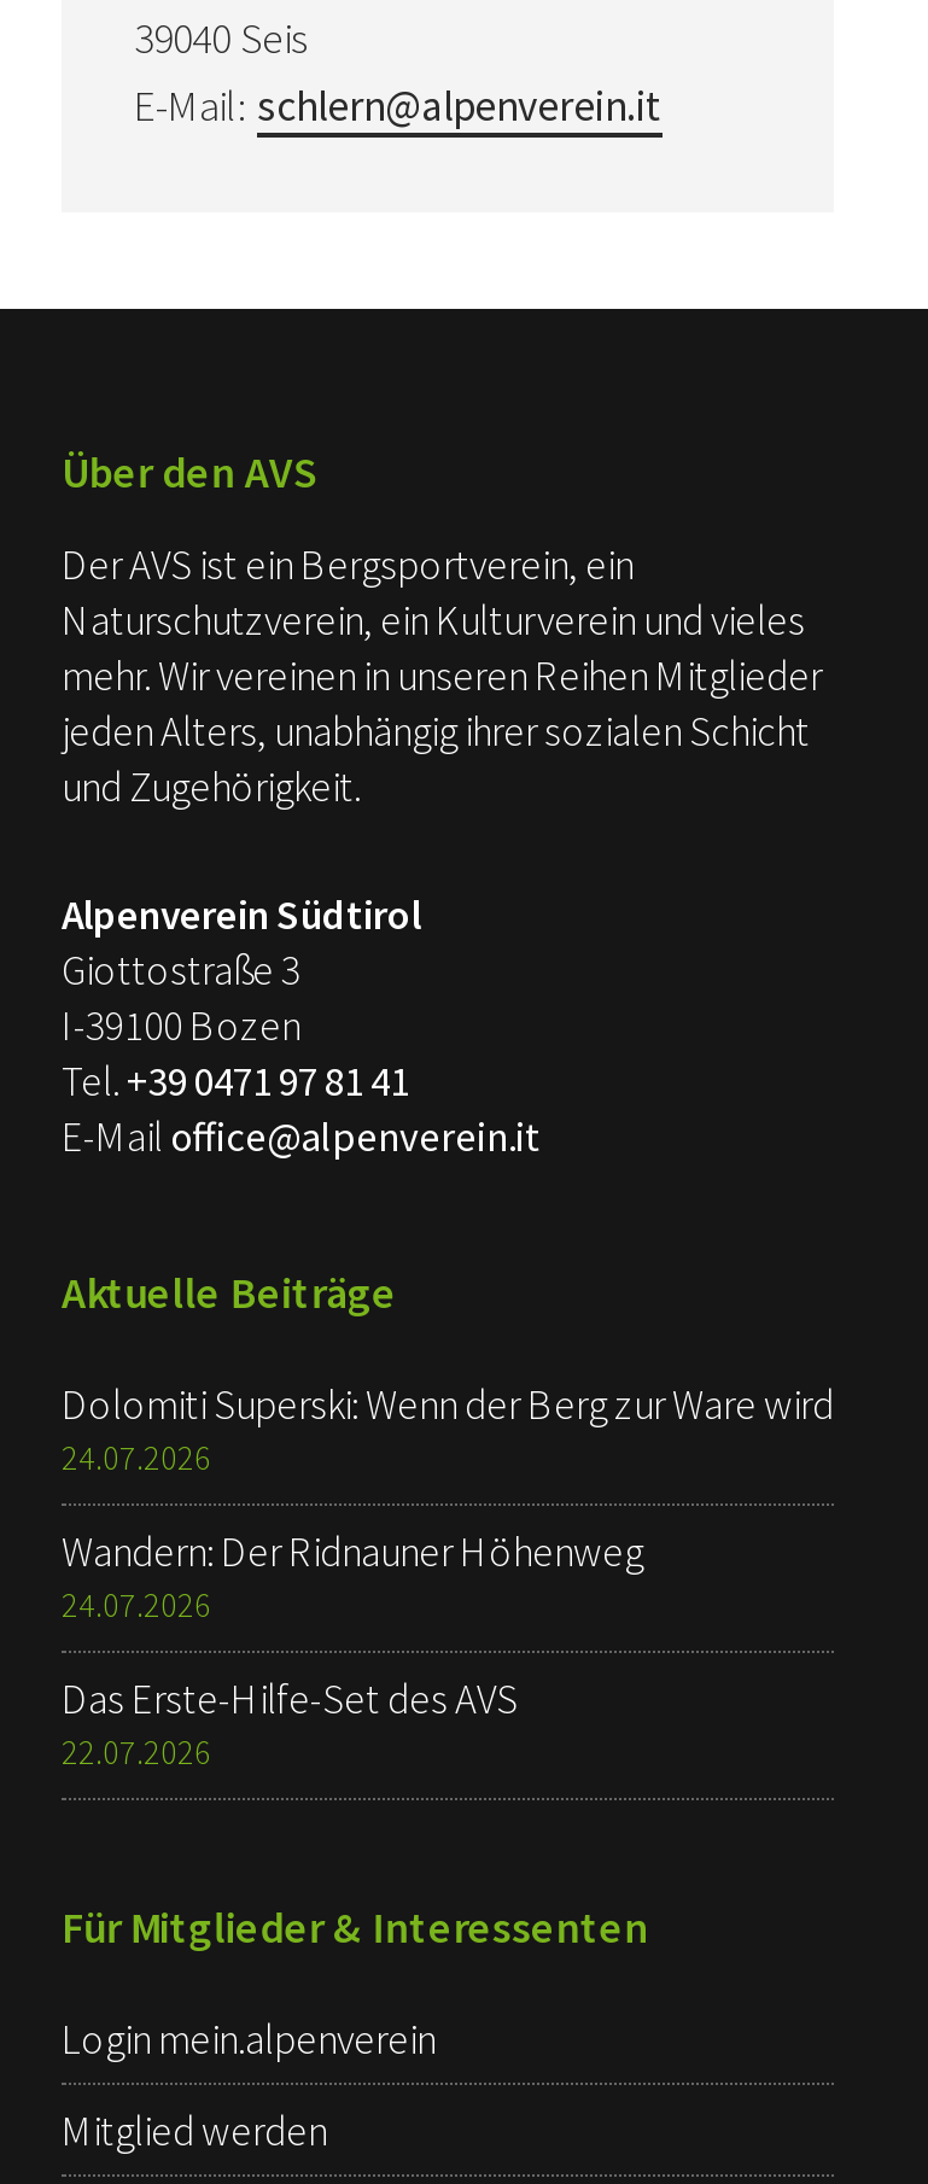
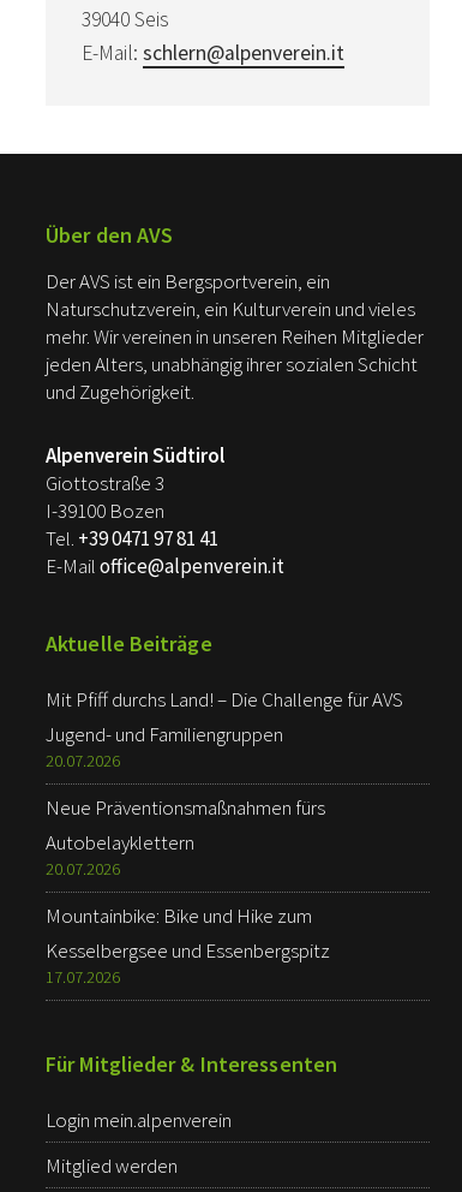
[62,1378,834,1479] Dolomiti Superski: Wenn der Berg zur Ware wird | 24.07.2026 -> [46,686,403,771] Mit Pfiff durchs Land! – Die Challenge für AVS | Jugend- und Familiengruppen | 20.07.2026
[62,1525,643,1627] Wandern: Der Ridnauner Höhenweg | 24.07.2026 -> [46,794,325,880] Neue Präventionsmaßnahmen fürs | Autobelayklettern | 20.07.2026
[62,1672,518,1774] Das Erste-Hilfe-Set des AVS | 22.07.2026 -> [46,902,330,988] Mountainbike: Bike und Hike zum | Kesselbergsee und Essenbergspitz | 17.07.2026

